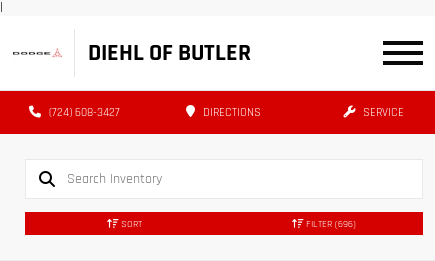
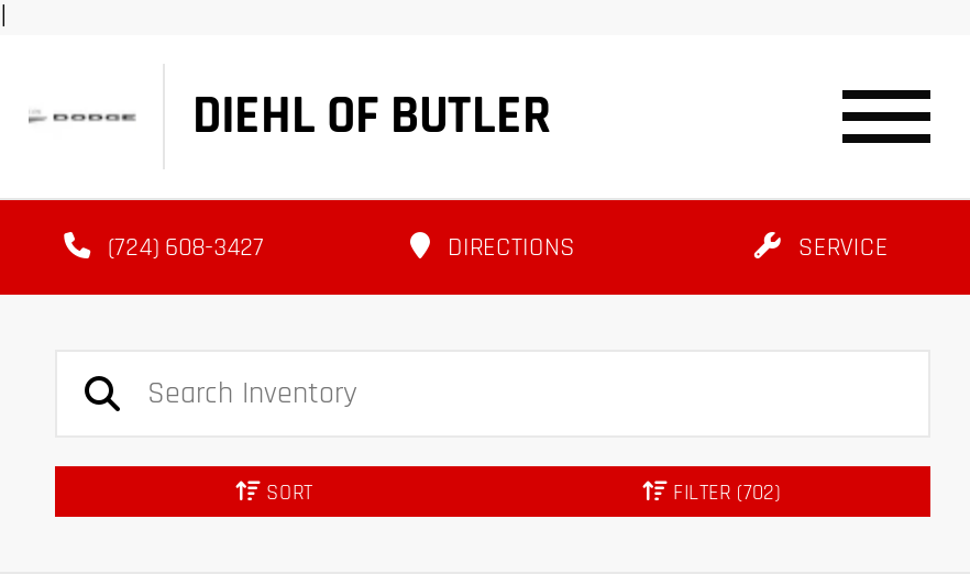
[302,218,355,230] FILTER (696) -> [666,479,781,505] FILTER (702)

